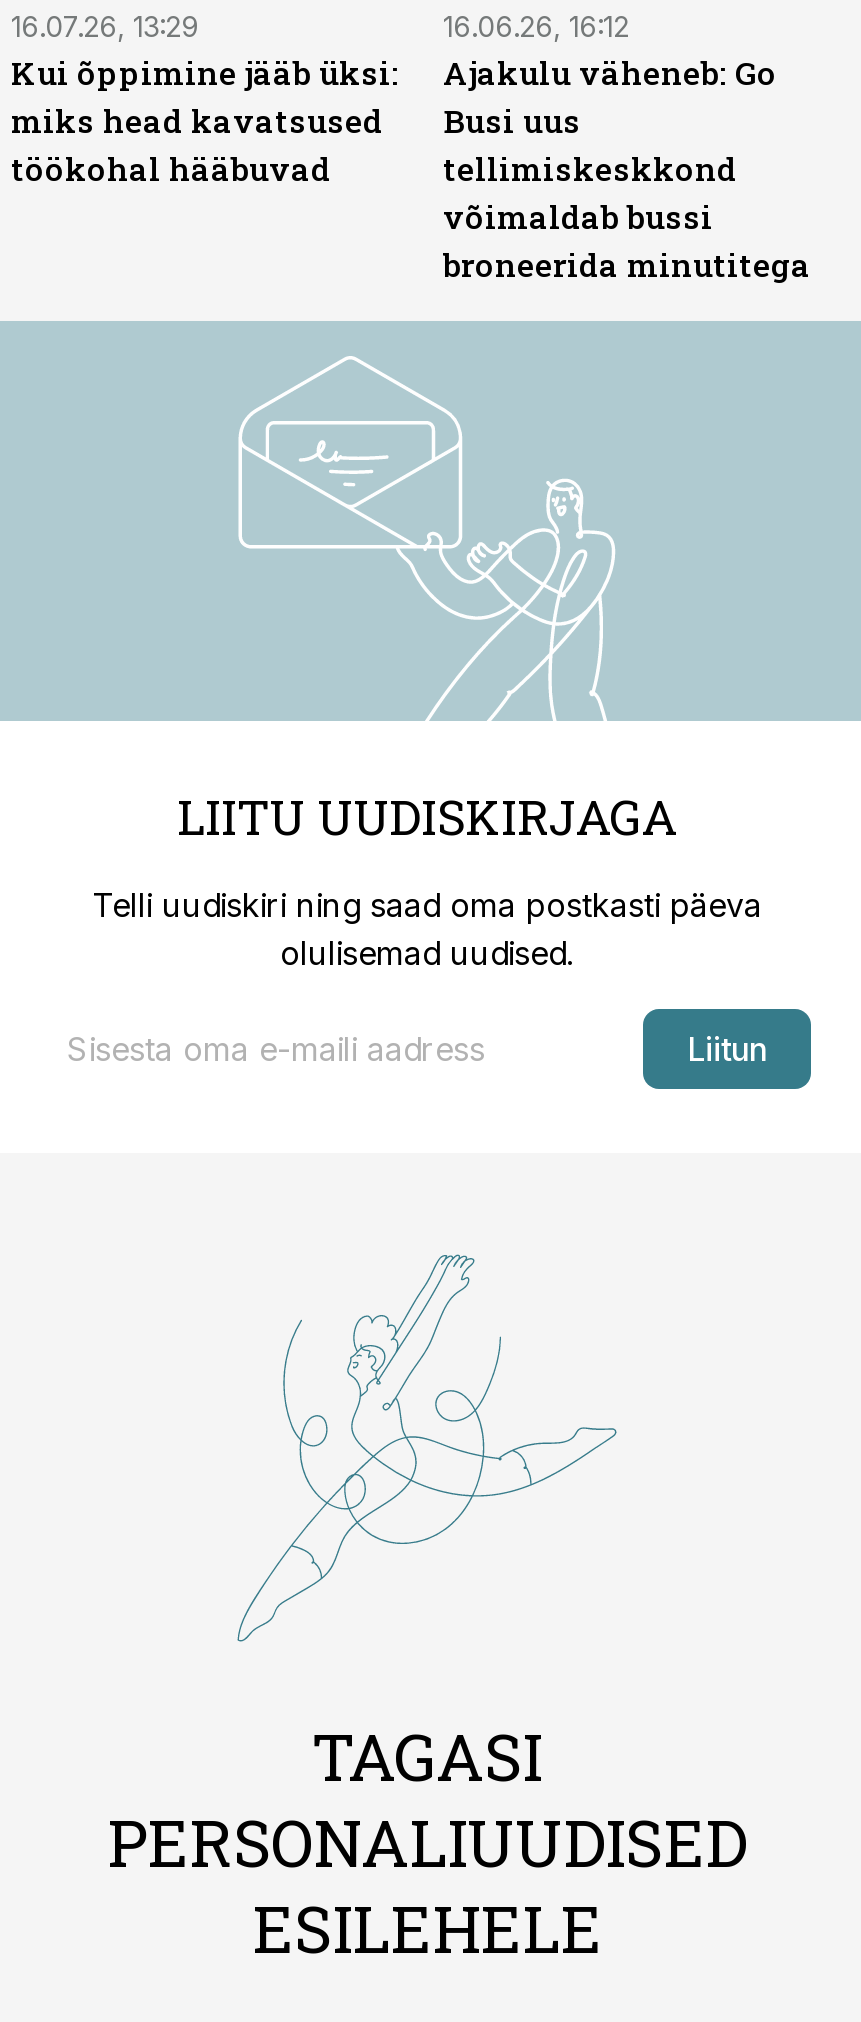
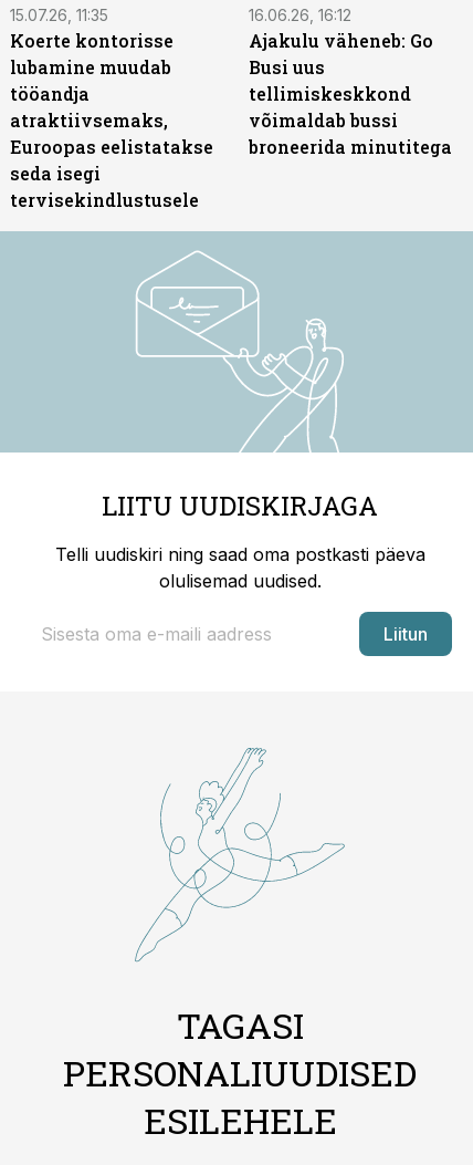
[11,9,399,189] 16.07.26, 13:29 | Kui õppimine jääb üksi: | miks head kavatsused | töökohal hääbuvad -> [10,6,213,211] 15.07.26, 11:35 | Koerte kontorisse | lubamine muudab | tööandja | atraktiivsemaks, | Euroopas eelistatakse | seda isegi | tervisekindlustusele

